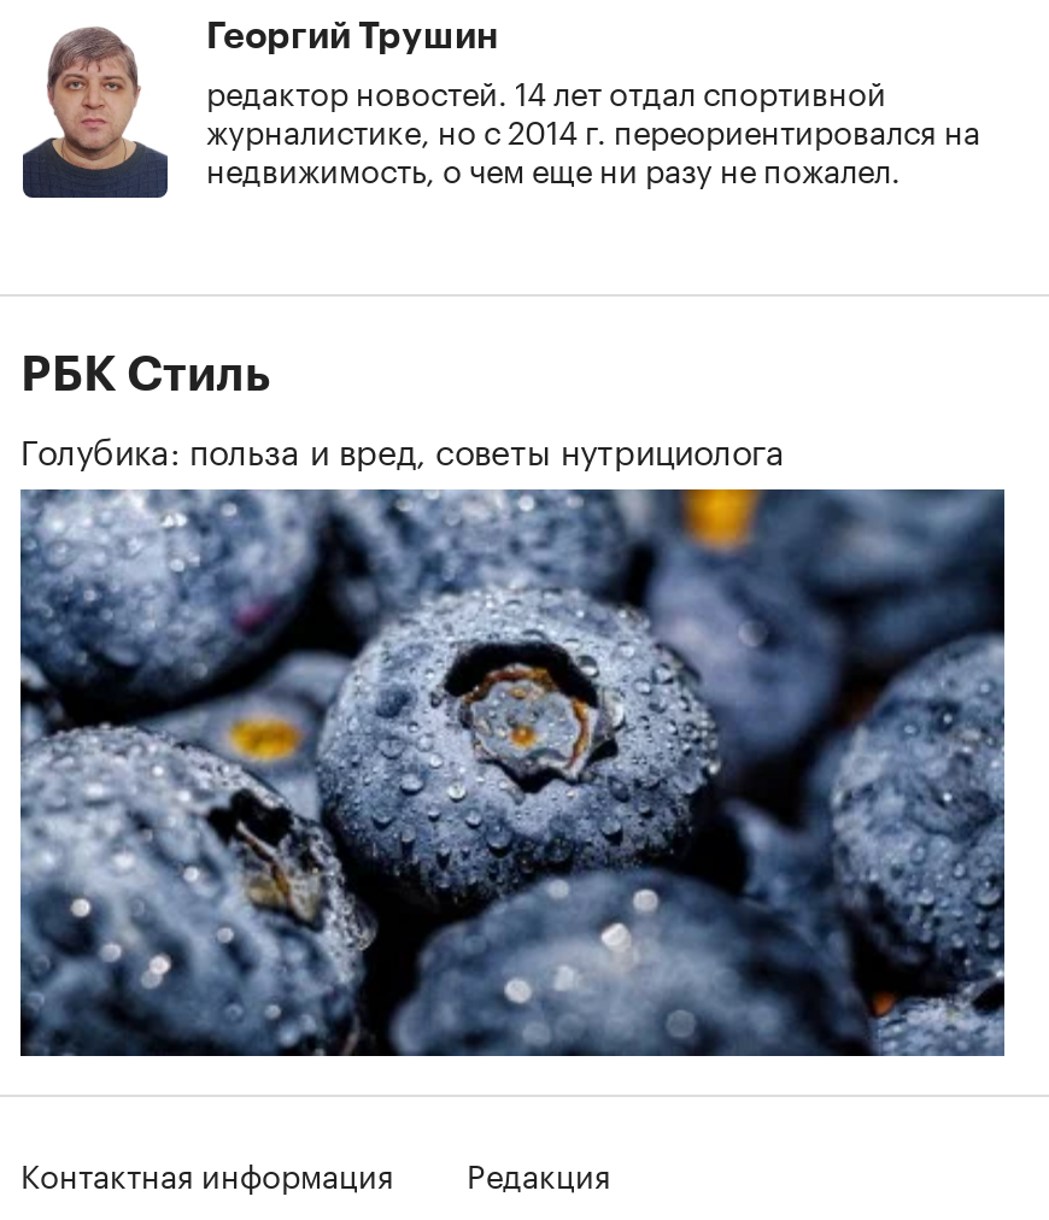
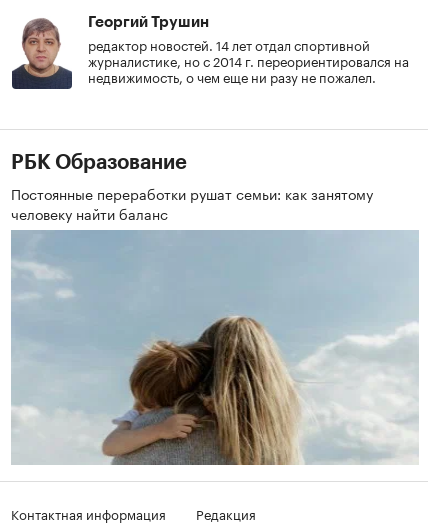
[20,352,795,475] РБК Стиль | Голубика: польза и вред, советы нутрициолога -> [11,153,373,224] РБК Образование | Постоянные переработки рушат семьи: как занятому | человеку найти баланс
[18,488,1007,1057] [image] -> [11,230,419,465] [image]

